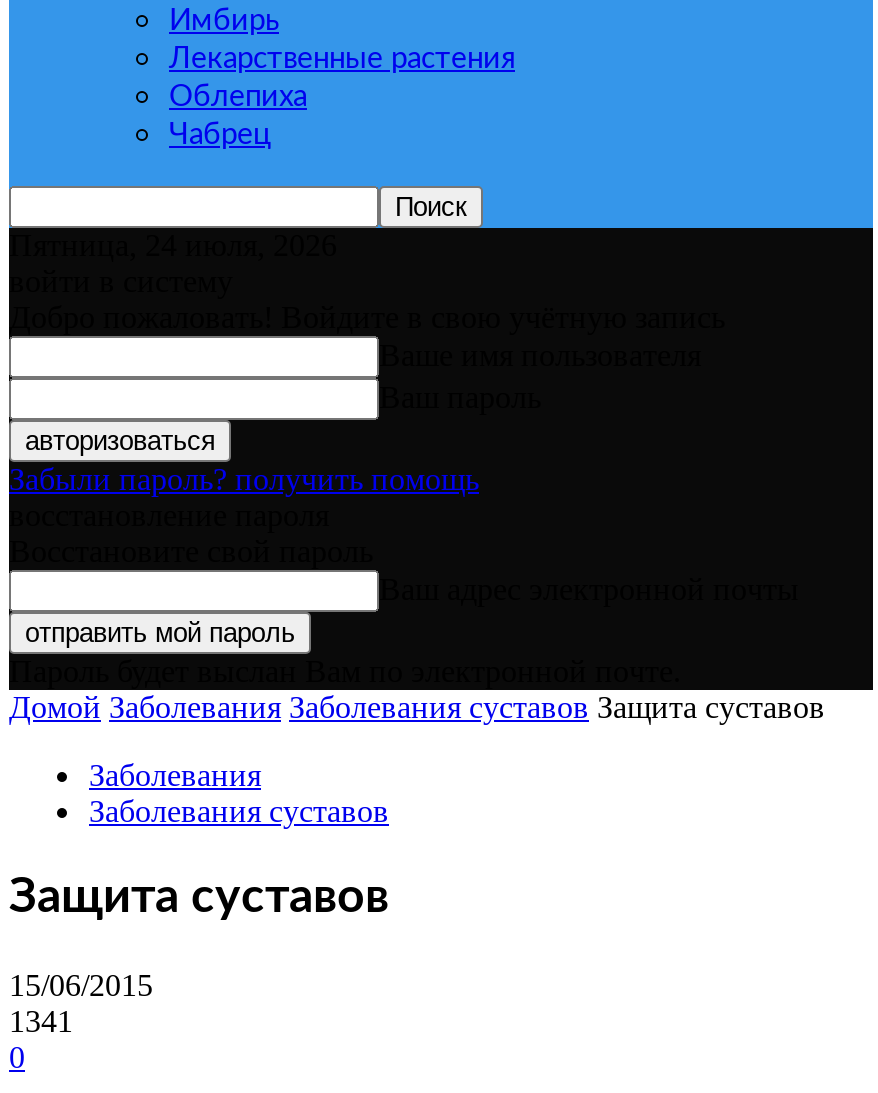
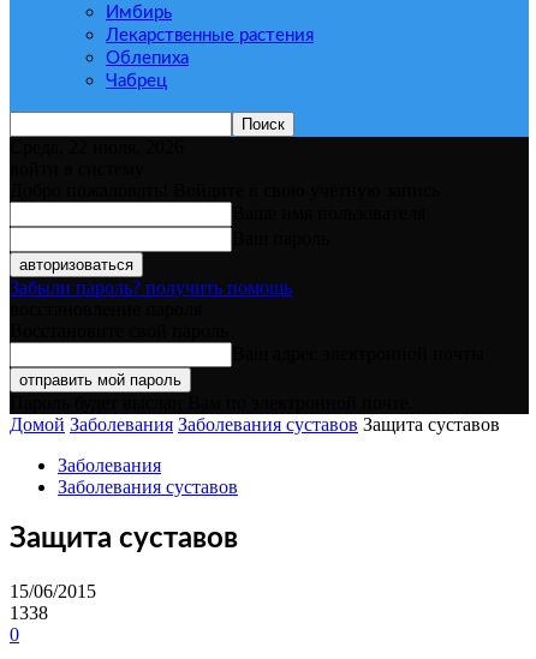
[9,228,337,262] Пятница, 24 июля, 2026 -> [10,137,184,157] Среда, 22 июля, 2026
[9,1004,73,1038] 1341 -> [10,602,48,623] 1338

